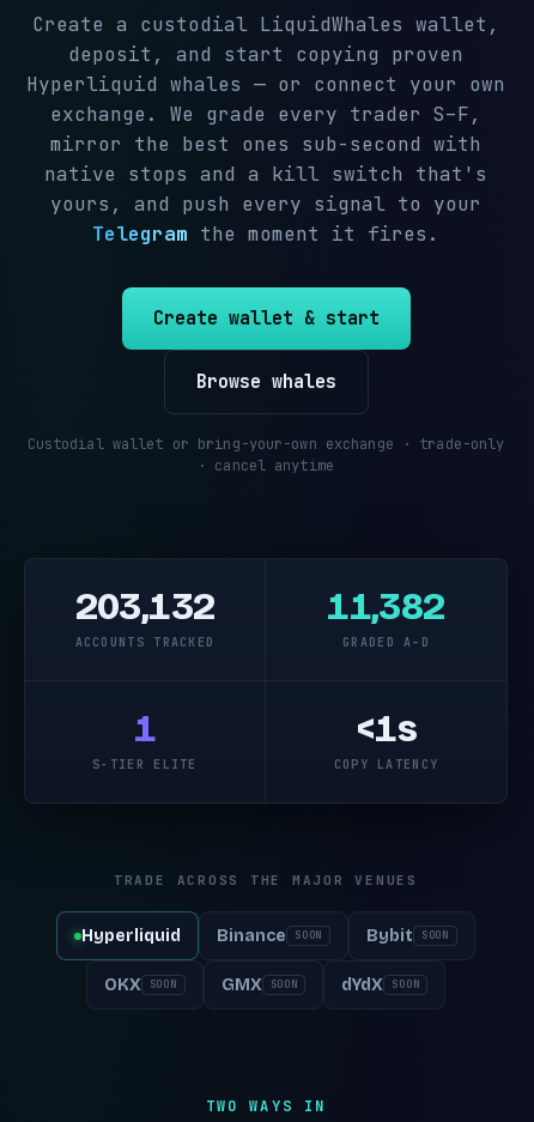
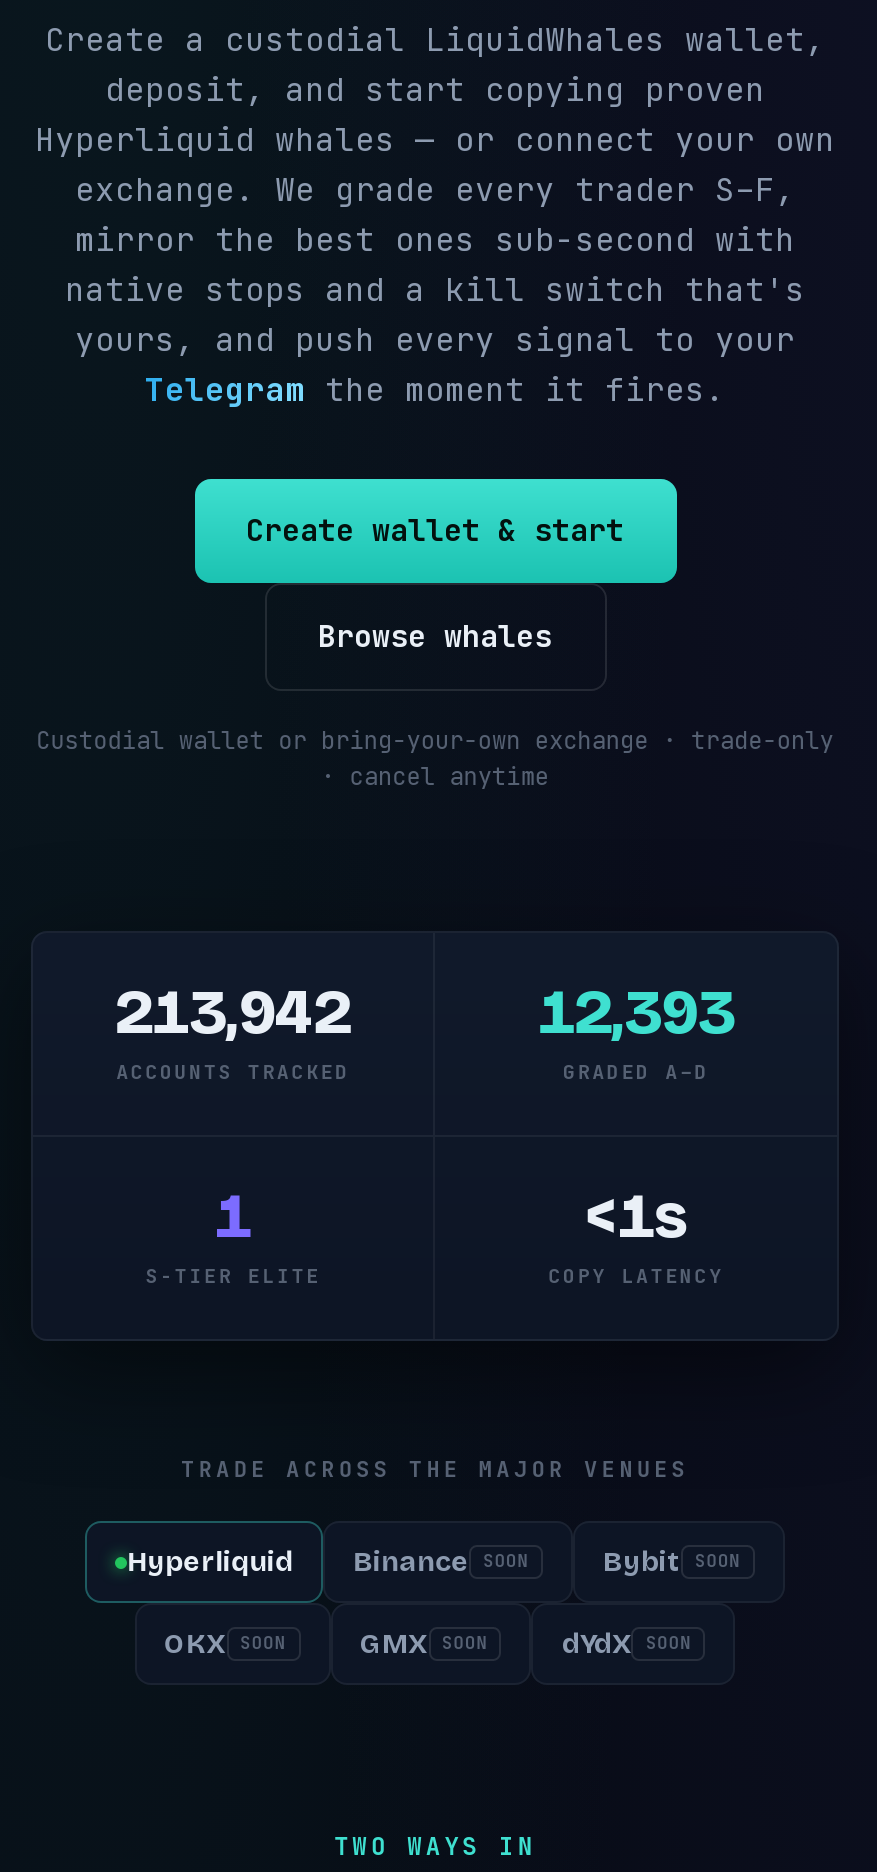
[75,584,215,629] 203,132 -> [115,975,351,1049] 213,942
[327,584,445,629] 11,382 -> [538,975,734,1049] 12,393

